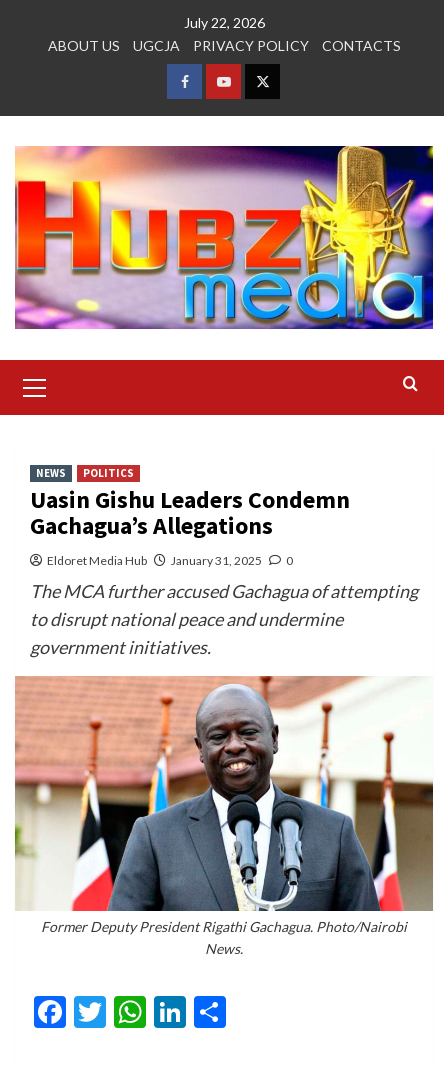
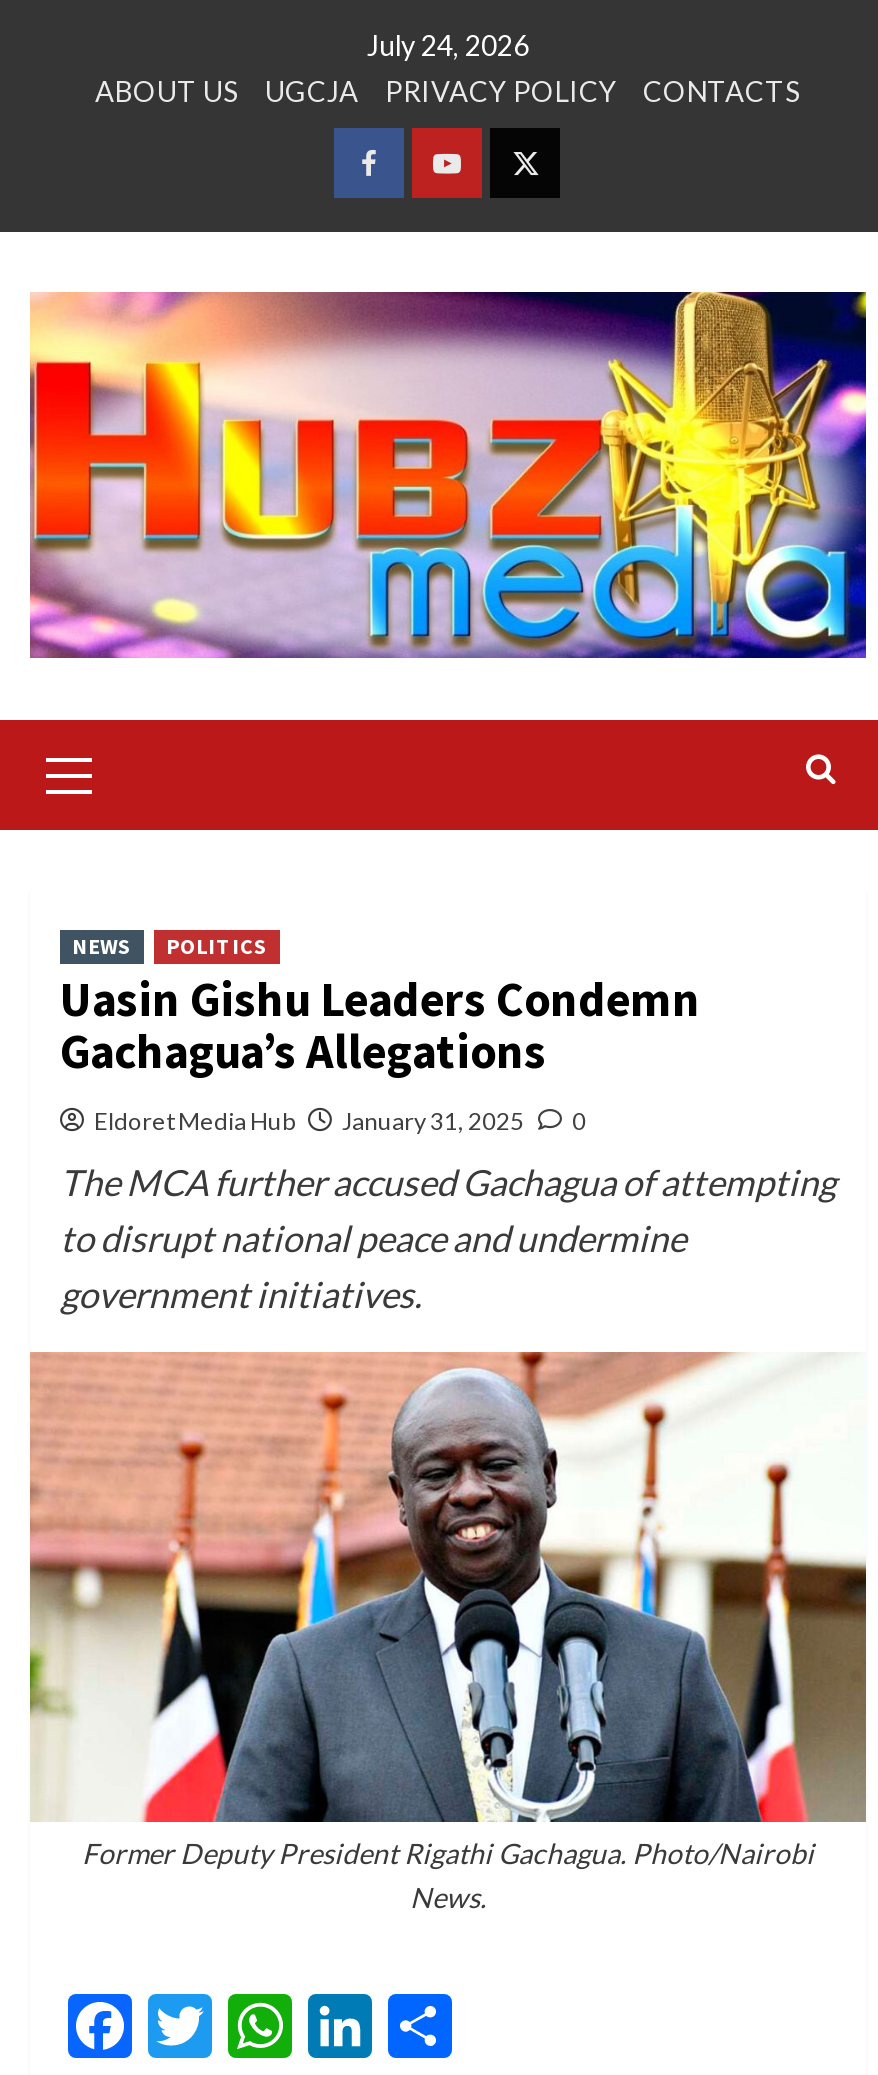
[183,14,264,31] July 22, 2026 -> [367,28,529,62] July 24, 2026

